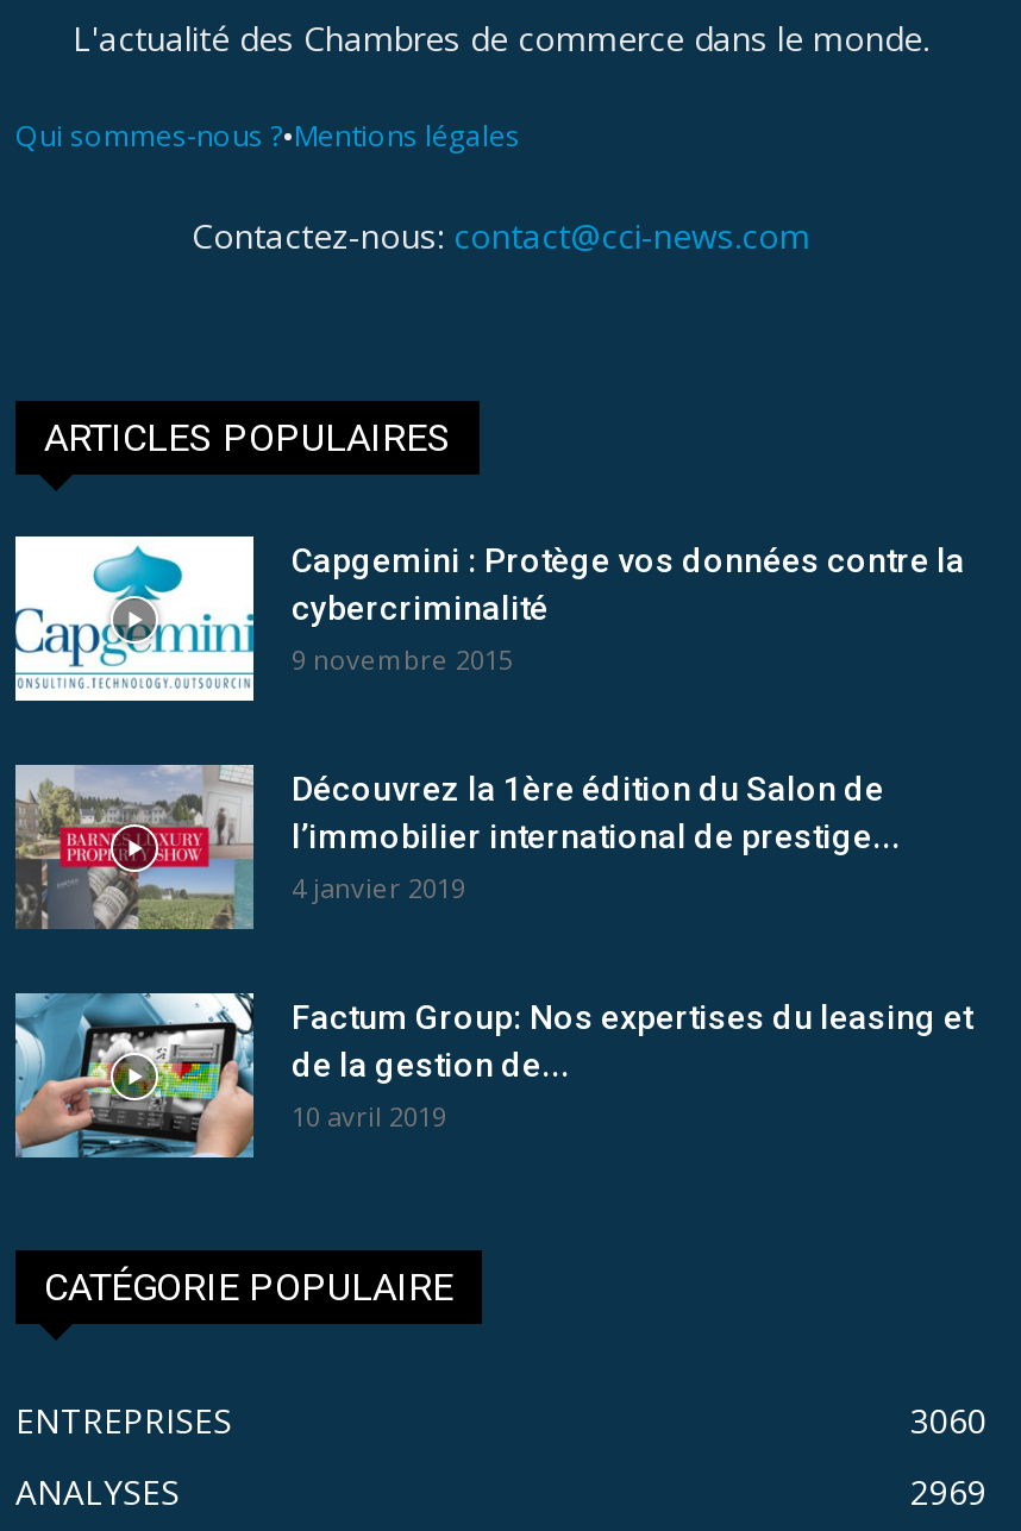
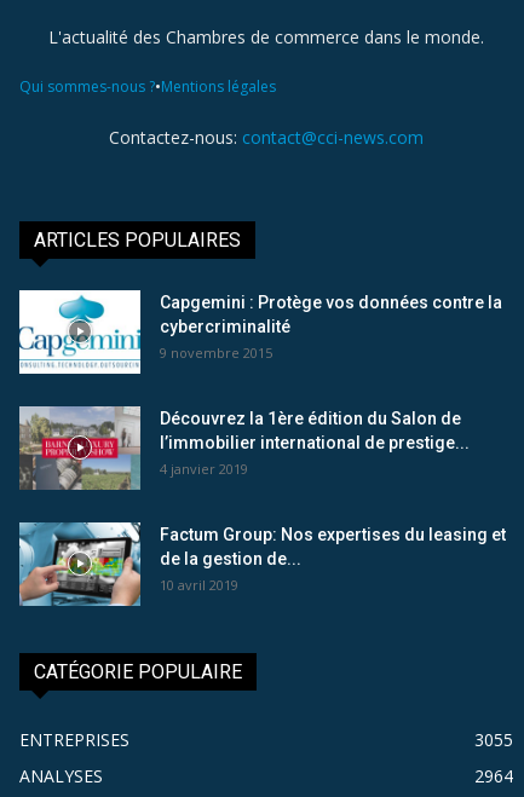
[910,1399,986,1444] 3060 -> [474,728,513,751] 3055
[910,1470,986,1515] 2969 -> [474,764,513,787] 2964

